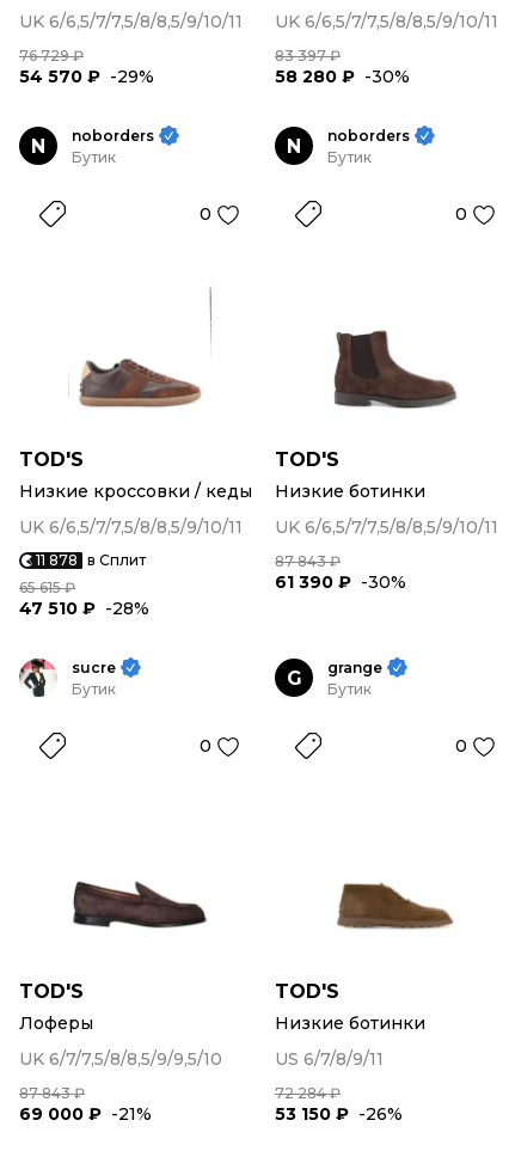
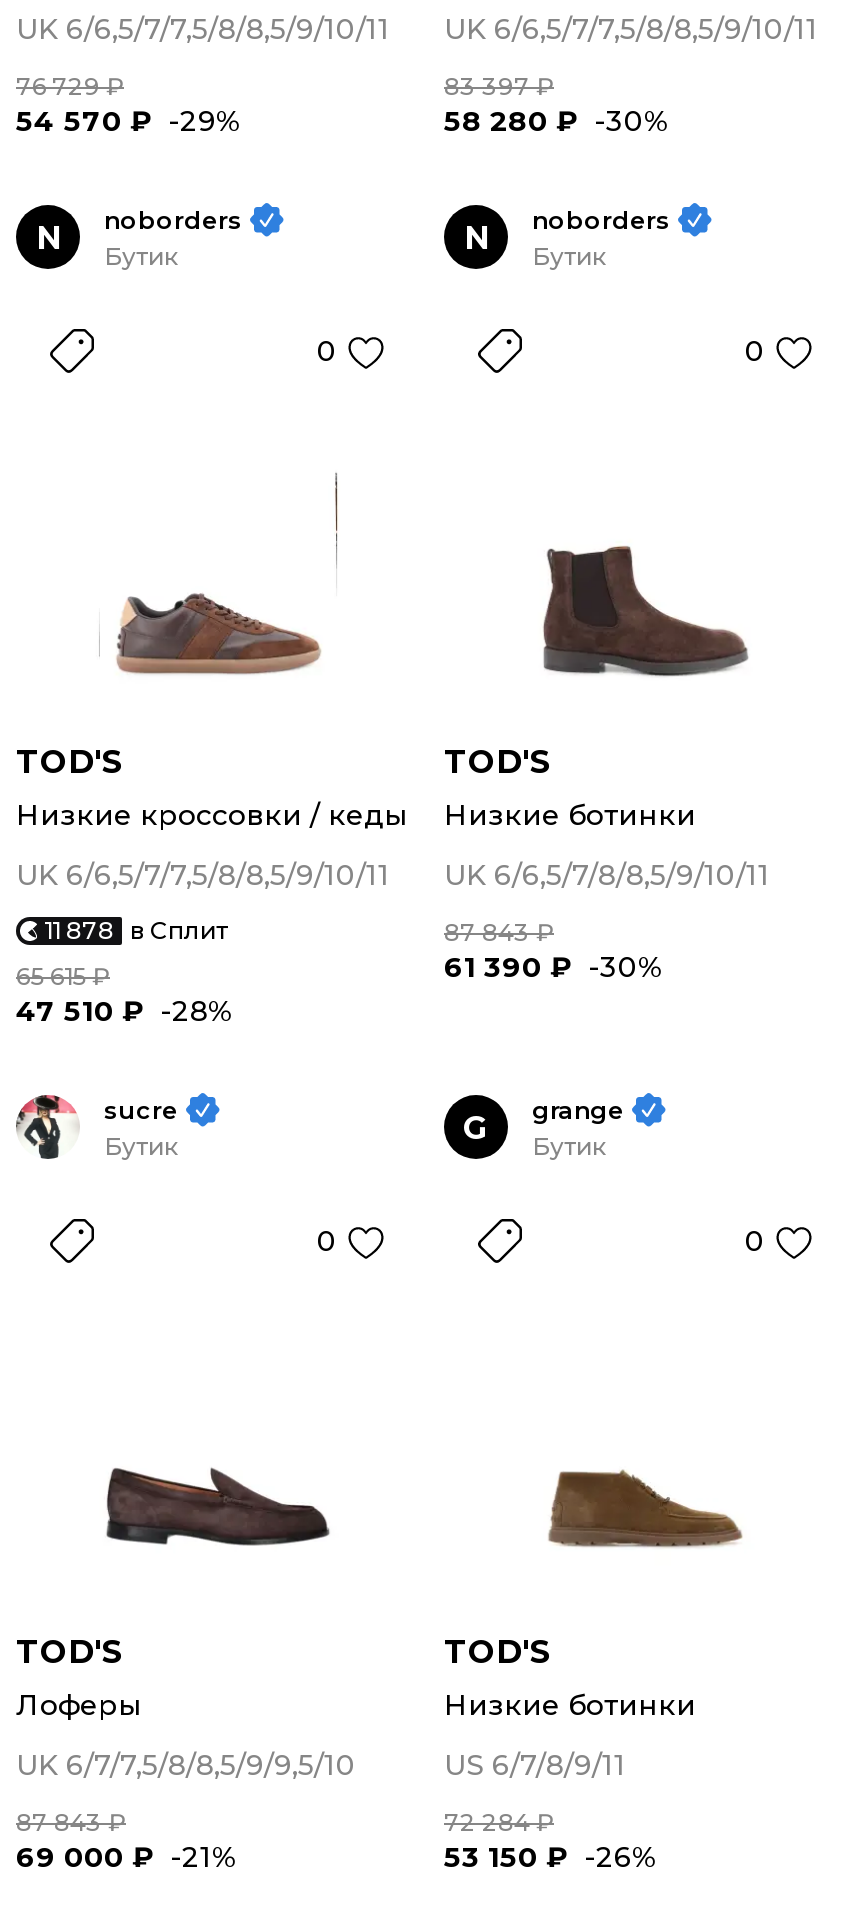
[19,516,498,538] UK 6/6,5/7/7,5/8/8,5/9/10/11 UK 6/6,5/7/7,5/8/8,5/9/10/11 -> [16,857,770,893] UK 6/6,5/7/7,5/8/8,5/9/10/11 UK 6/6,5/7/8/8,5/9/10/11

